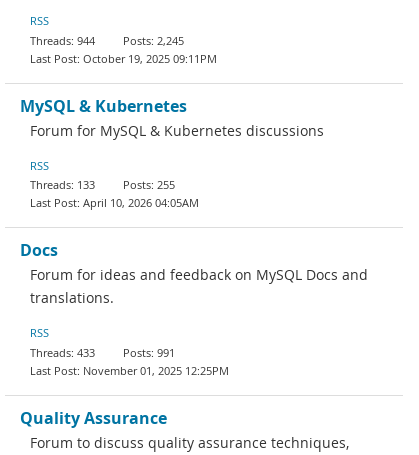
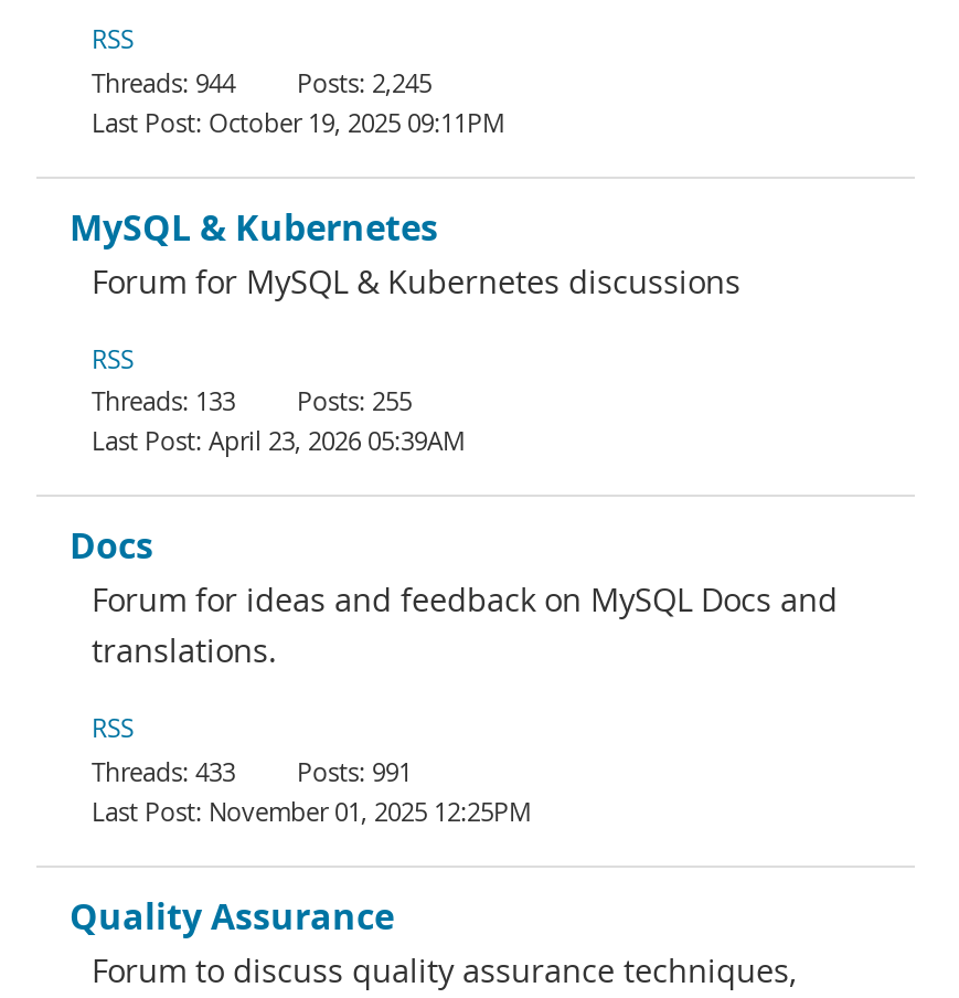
[83,195,199,210] April 10, 2026 04:05AM -> [209,425,465,458] April 23, 2026 05:39AM

